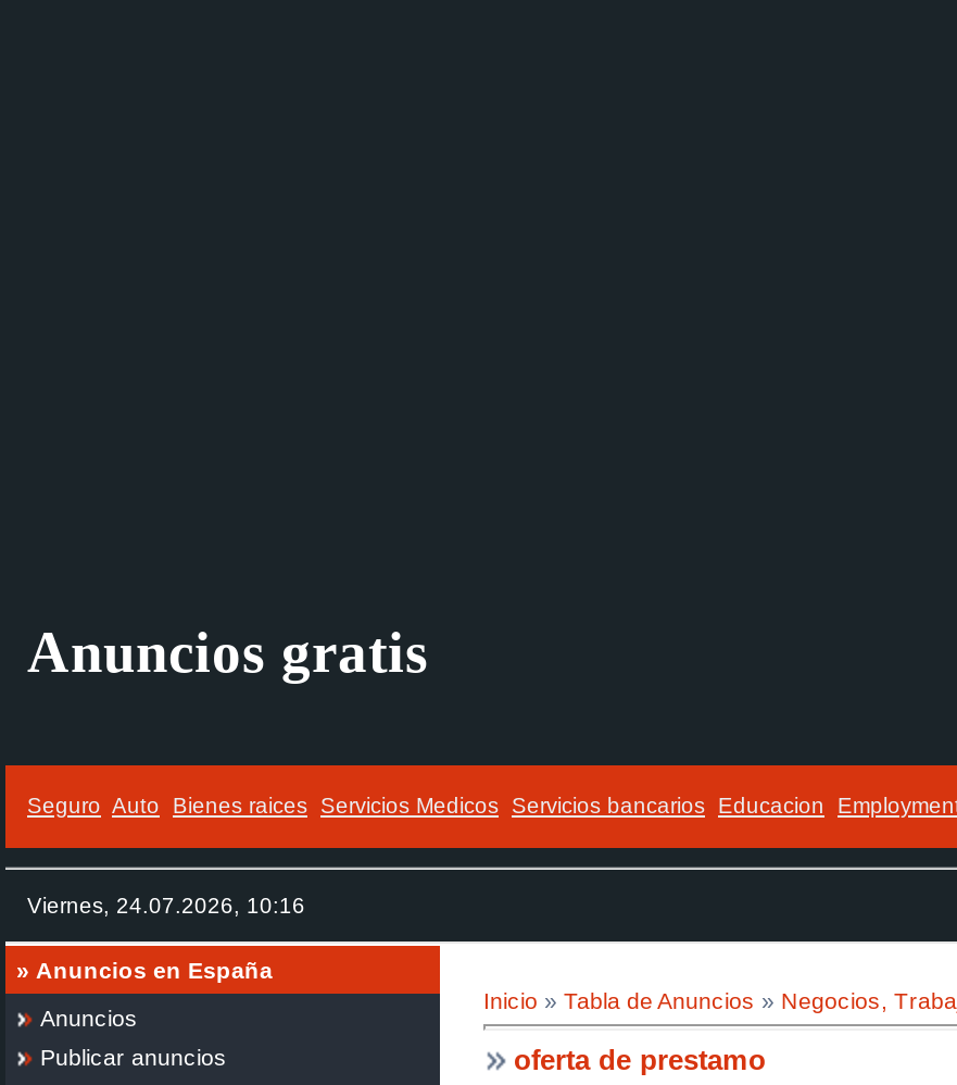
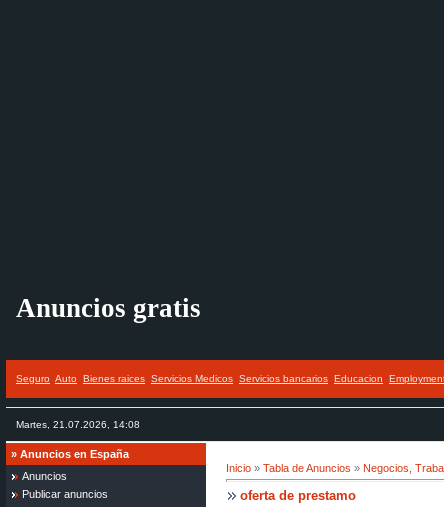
[27,894,305,918] Viernes, 24.07.2026, 10:16 -> [16,419,140,430] Martes, 21.07.2026, 14:08

